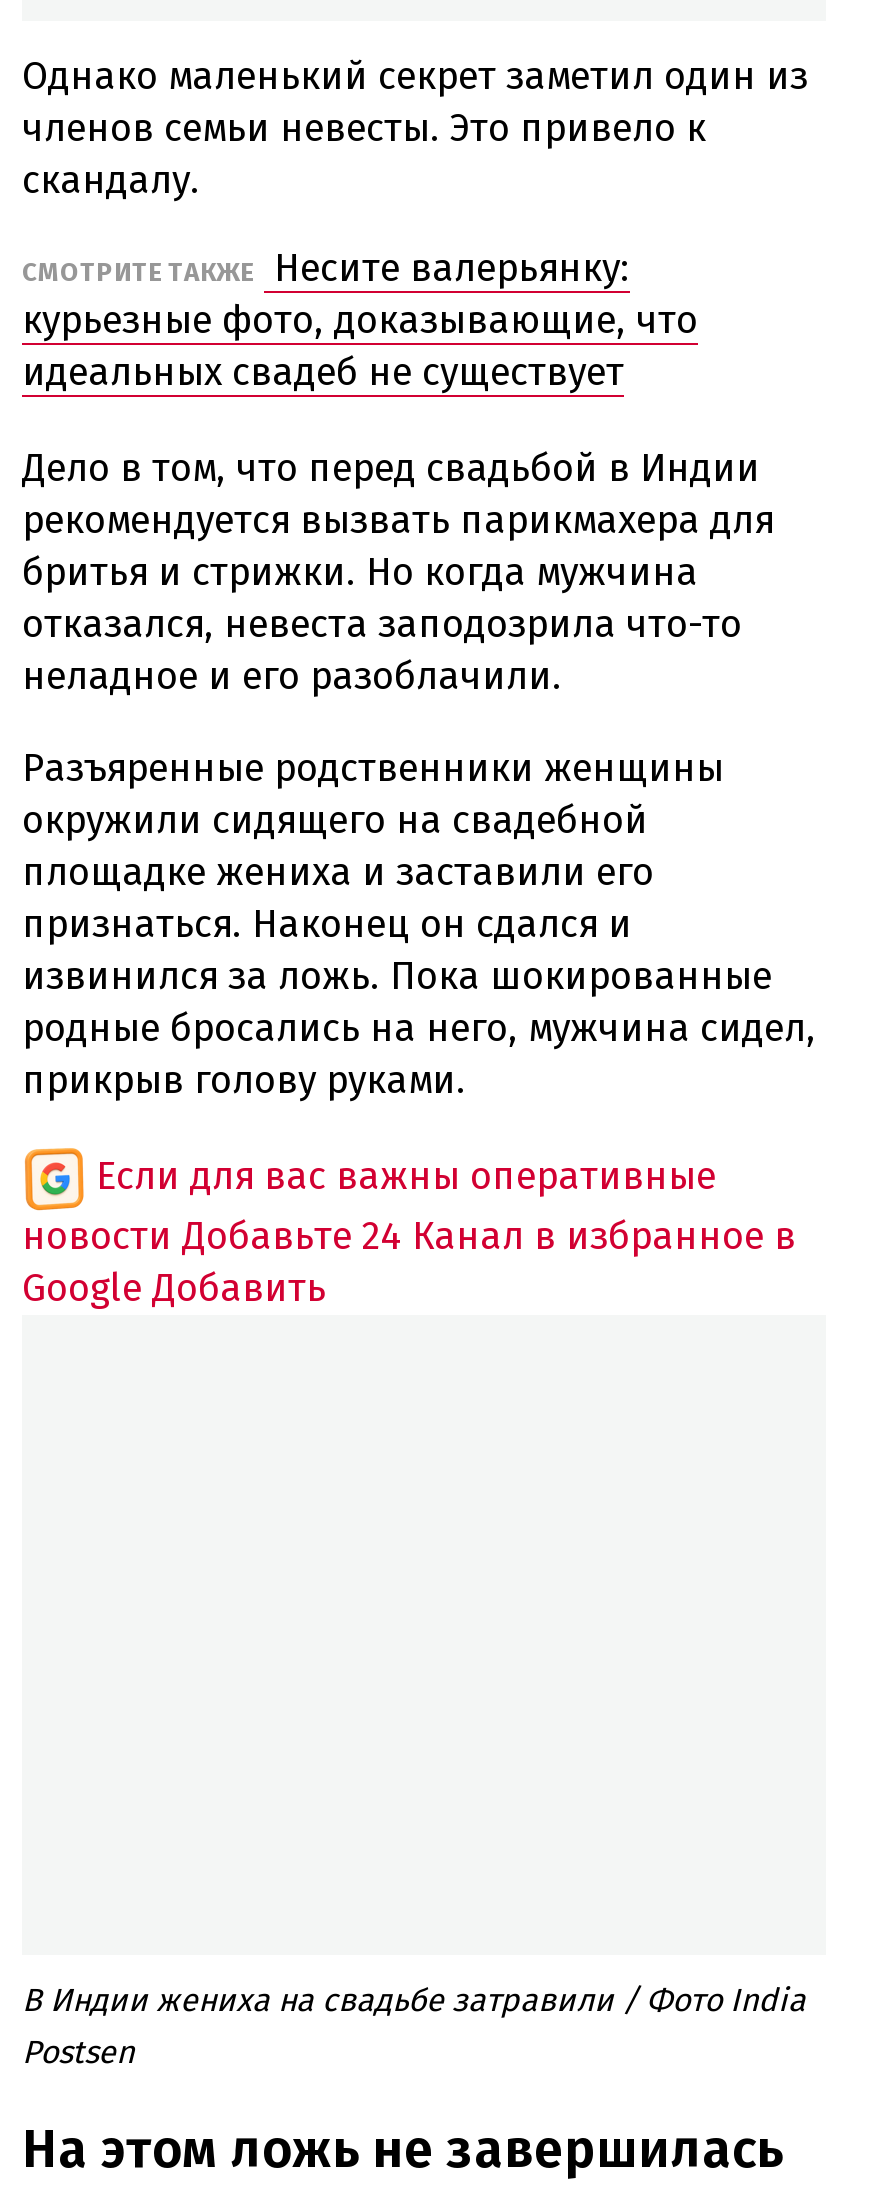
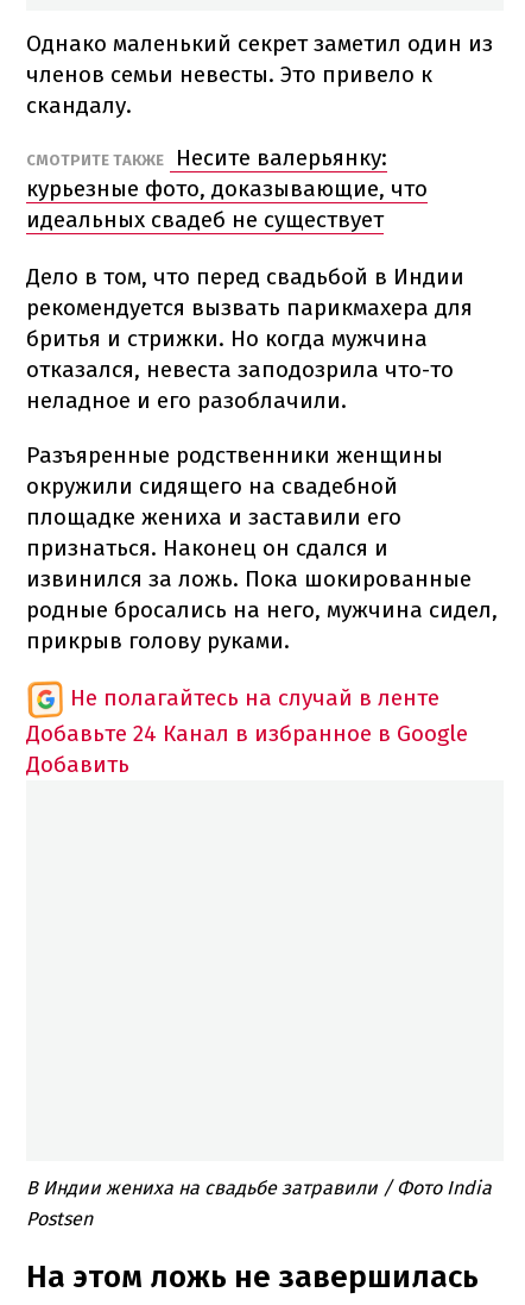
[22,1152,796,1310] Если для вас важны оперативные | новости Добавьте 24 Канал в избранное в | Google Добавить -> [26,684,468,778] Не полагайтесь на случай в ленте | Добавьте 24 Канал в избранное в Google | Добавить

